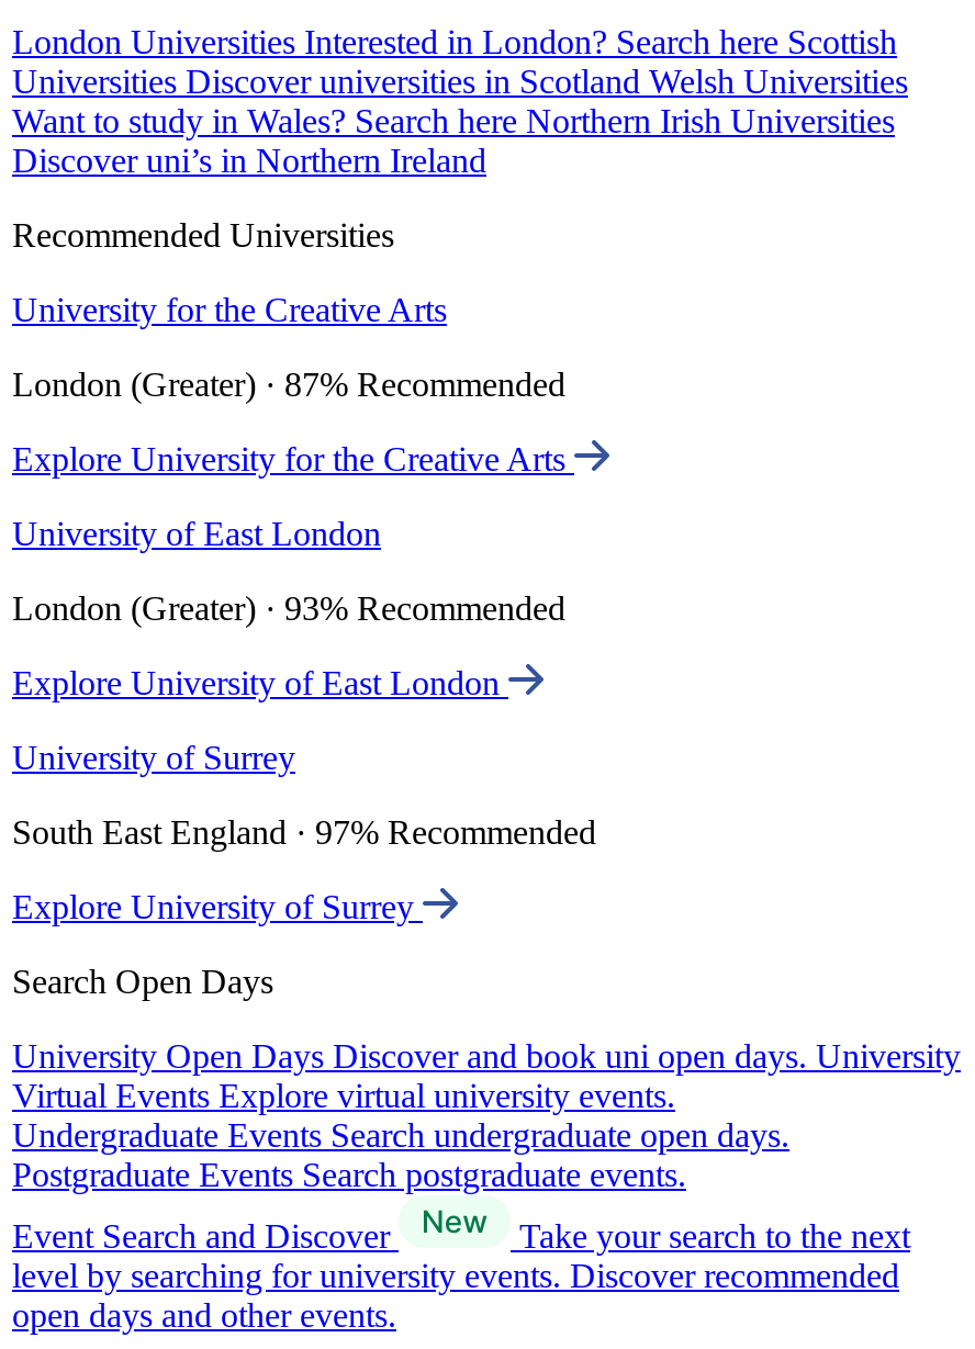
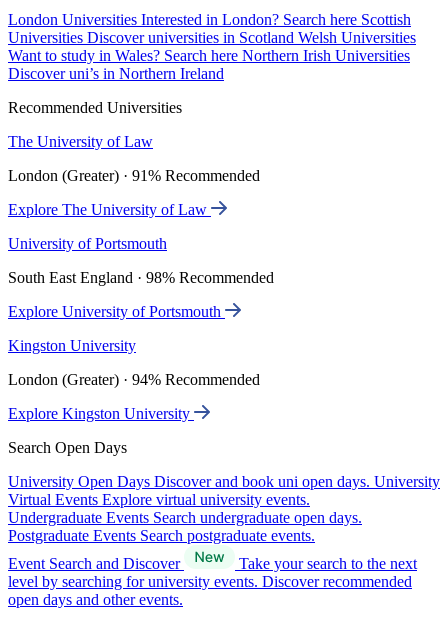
[12,291,447,328] University for the Creative Arts -> [8,133,153,150] The University of Law
[12,366,565,403] London (Greater) · 87% Recommended -> [8,167,260,184] London (Greater) · 91% Recommended
[12,440,574,478] Explore University for the Creative Arts -> [8,201,211,218] Explore The University of Law
[12,515,381,552] University of East London -> [8,235,167,252] University of Portsmouth
[12,590,565,627] London (Greater) · 93% Recommended -> [8,269,274,286] South East England · 98% Recommended
[12,664,508,702] Explore University of East London -> [8,303,225,320] Explore University of Portsmouth
[12,739,295,776] University of Surrey -> [8,337,136,354] Kingston University
[12,814,596,851] South East England · 97% Recommended -> [8,371,260,388] London (Greater) · 94% Recommended
[12,888,423,926] Explore University of Surrey -> [8,405,194,422] Explore Kingston University

